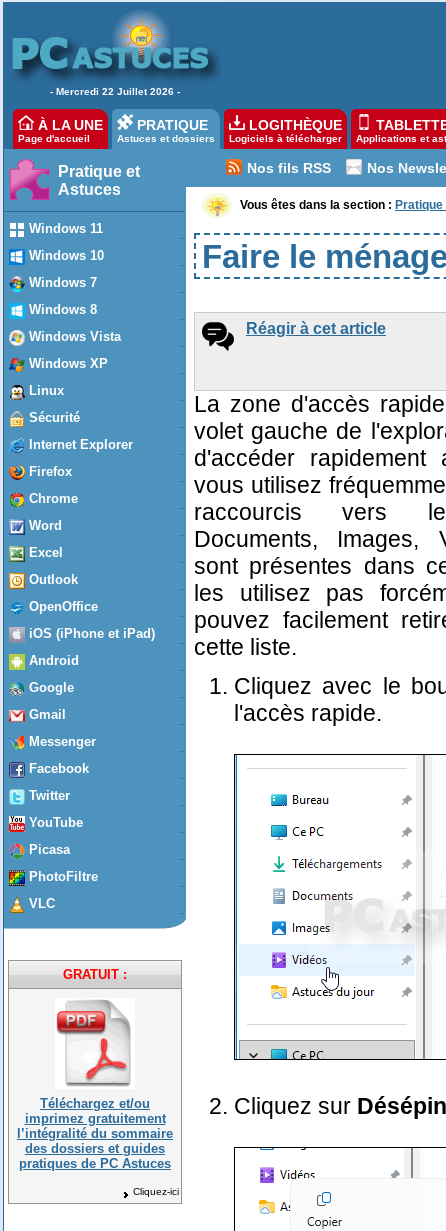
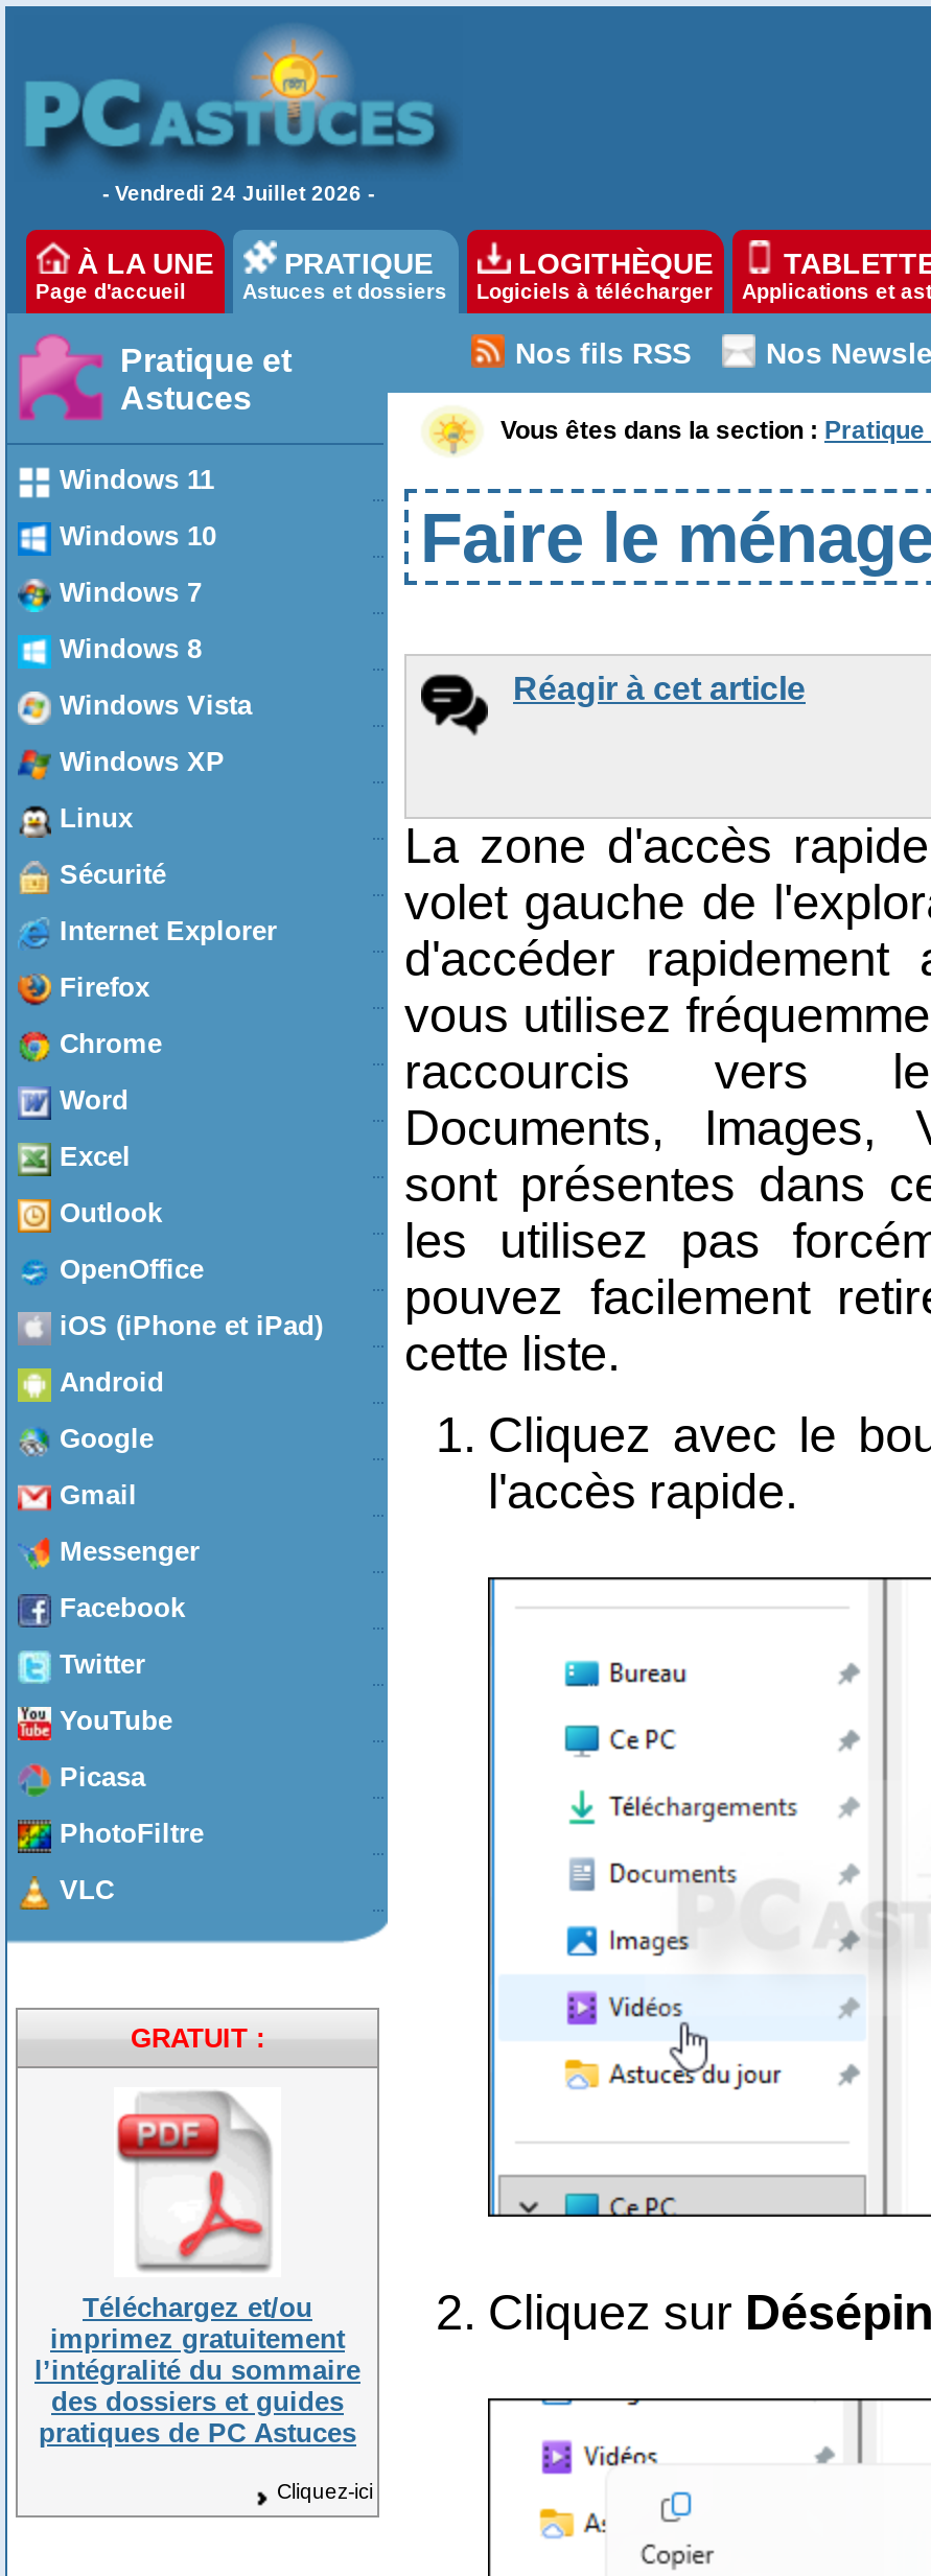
[49,86,179,97] - Mercredi 22 Juillet 2026 - -> [102,182,374,205] - Vendredi 24 Juillet 2026 -

